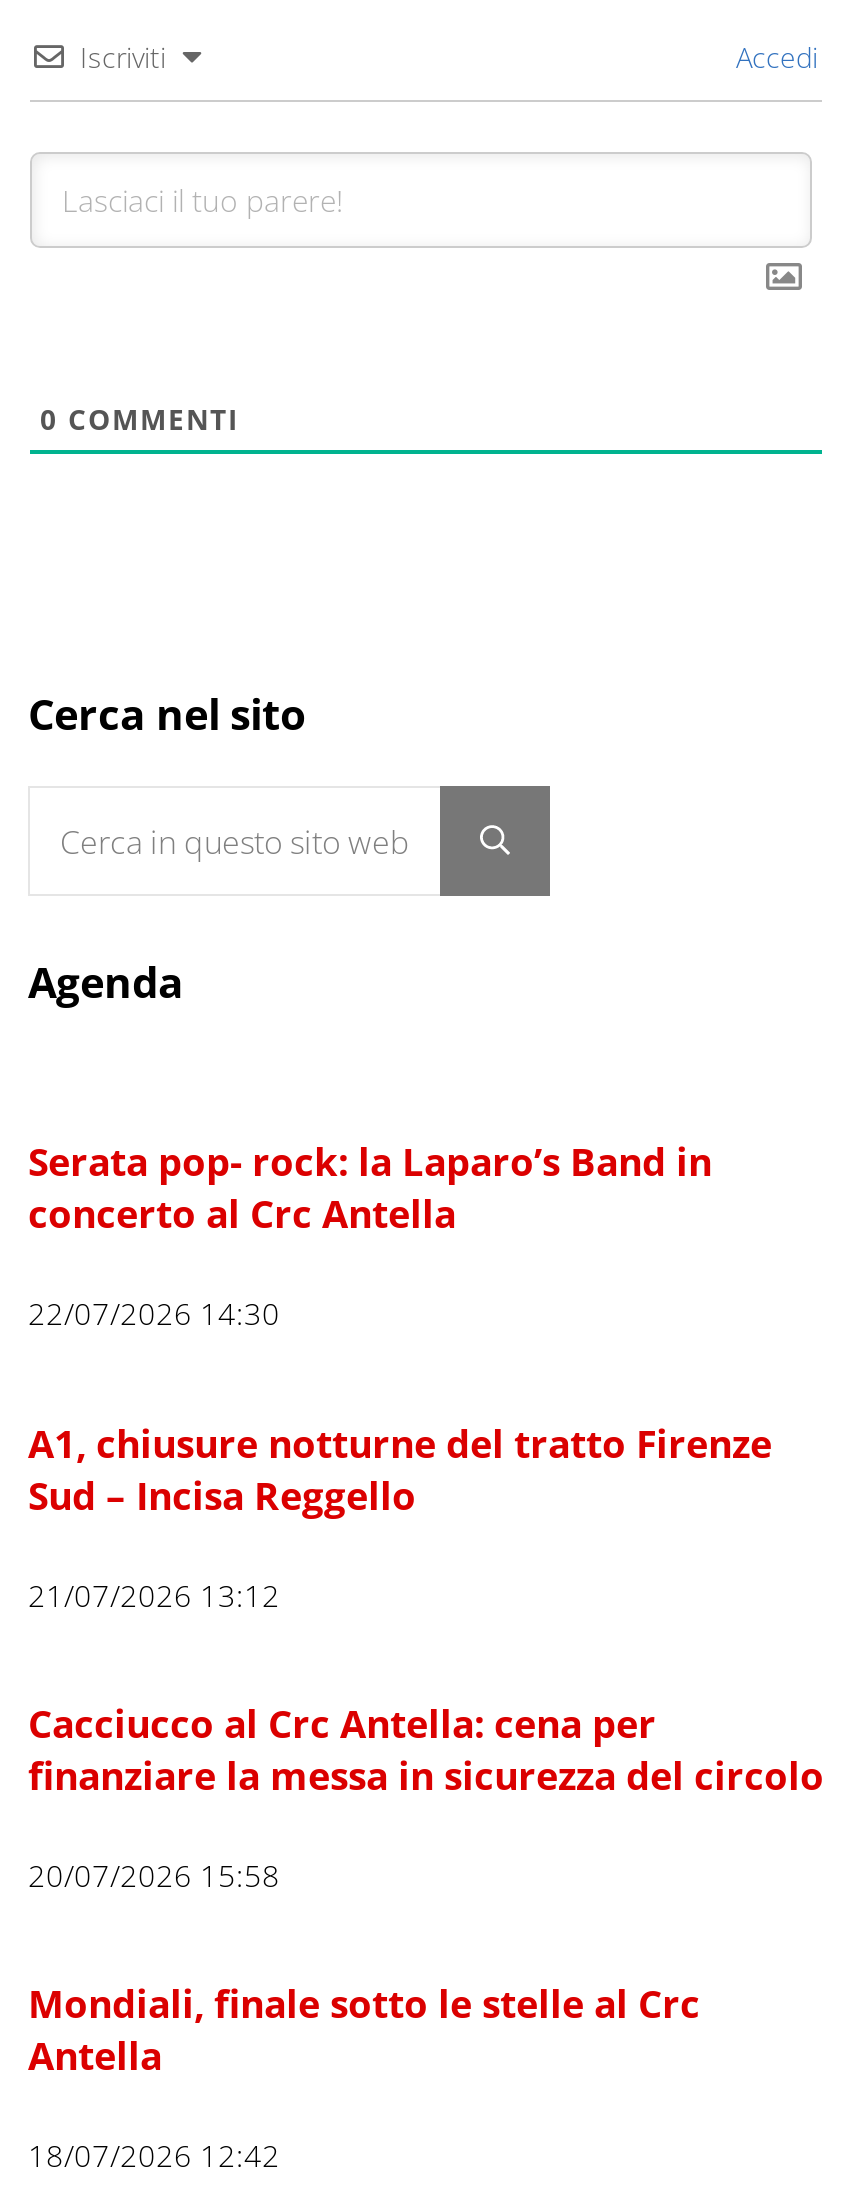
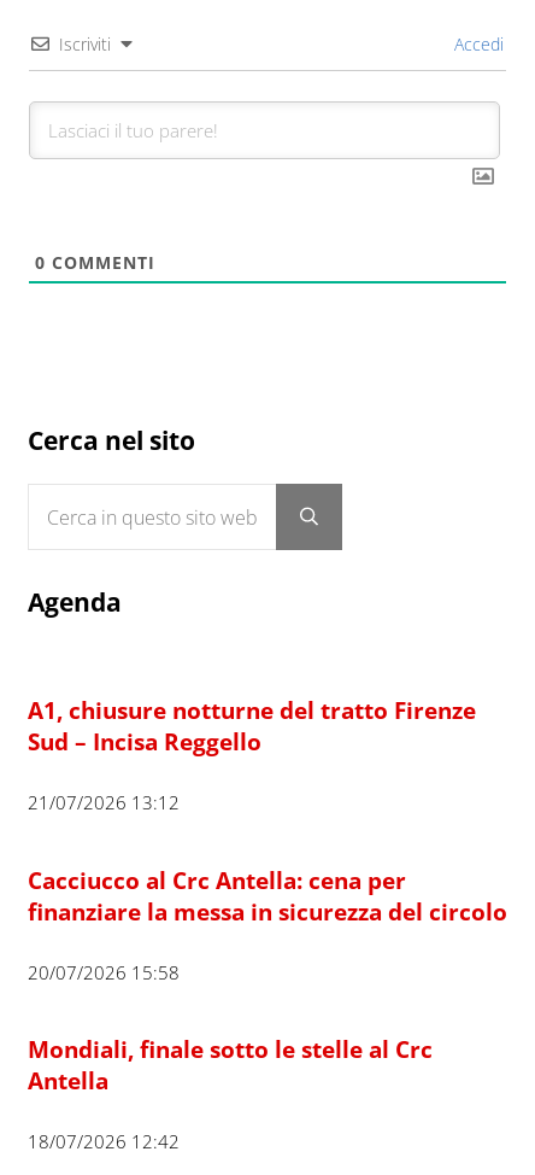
[28,1136,712,1333] Serata pop- rock: la Laparo’s Band in | concerto al Crc Antella | 22/07/2026 14:30 -> none

